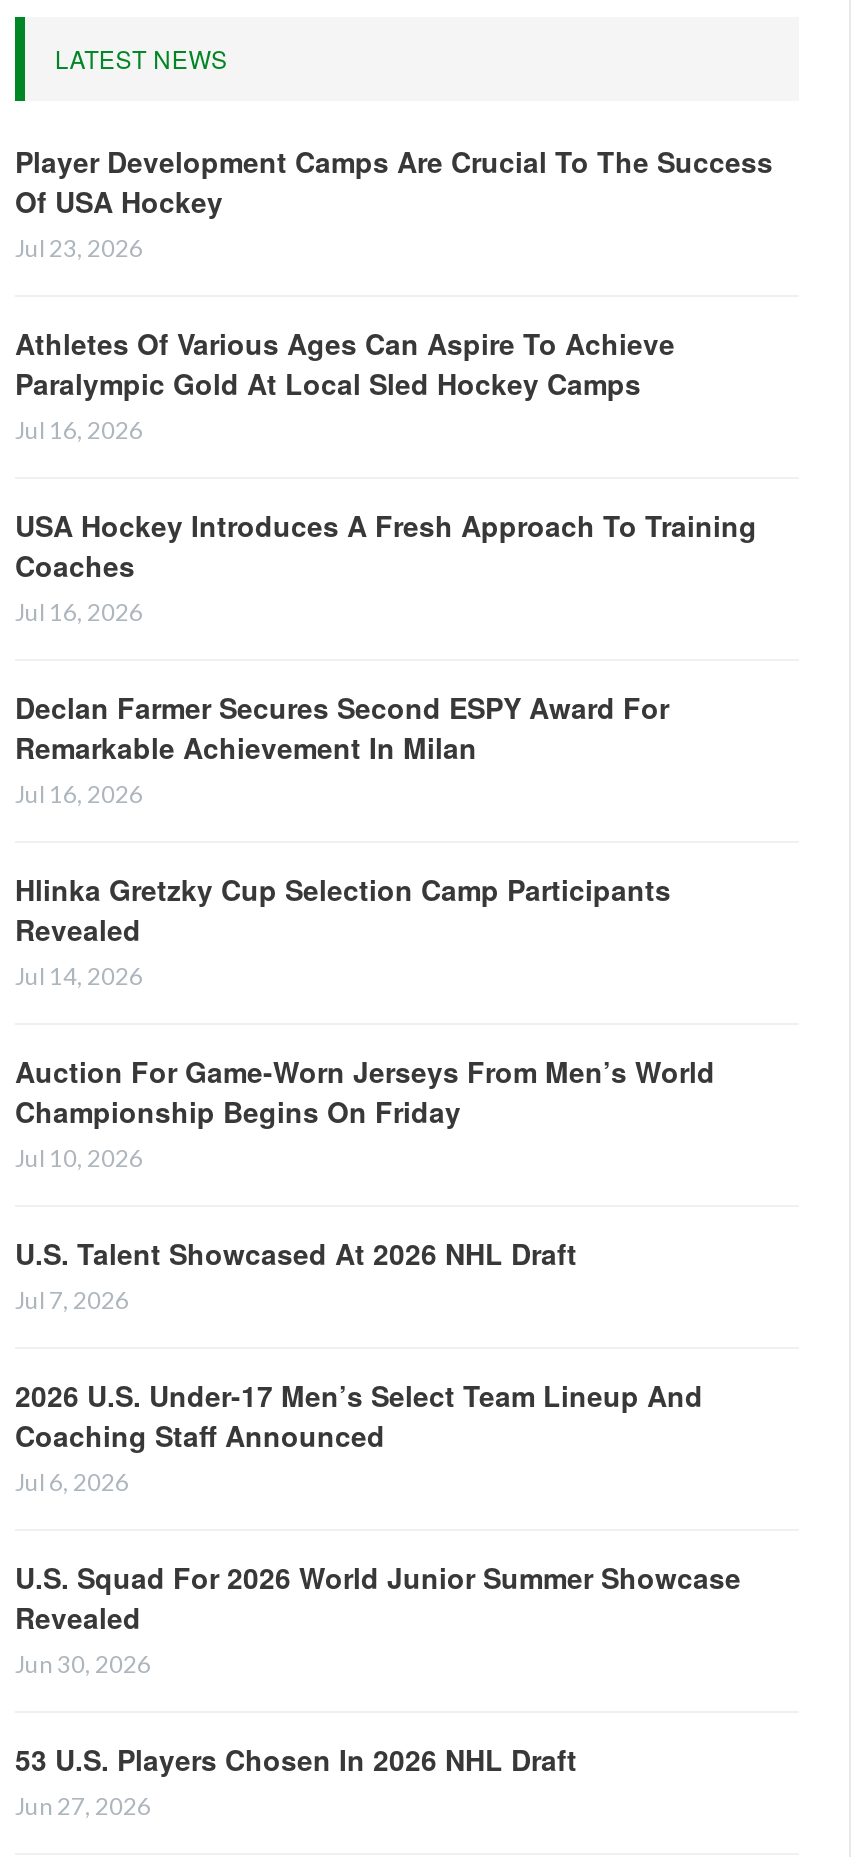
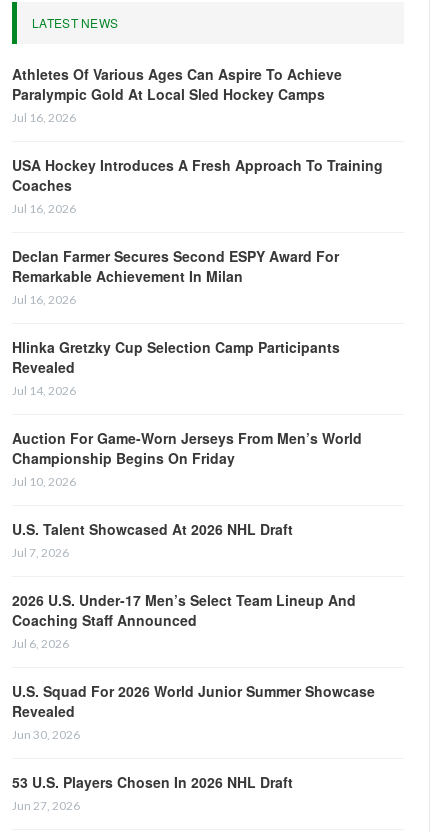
[15,140,773,262] Player Development Camps Are Crucial To The Success | Of USA Hockey | Jul 23, 2026 -> none

